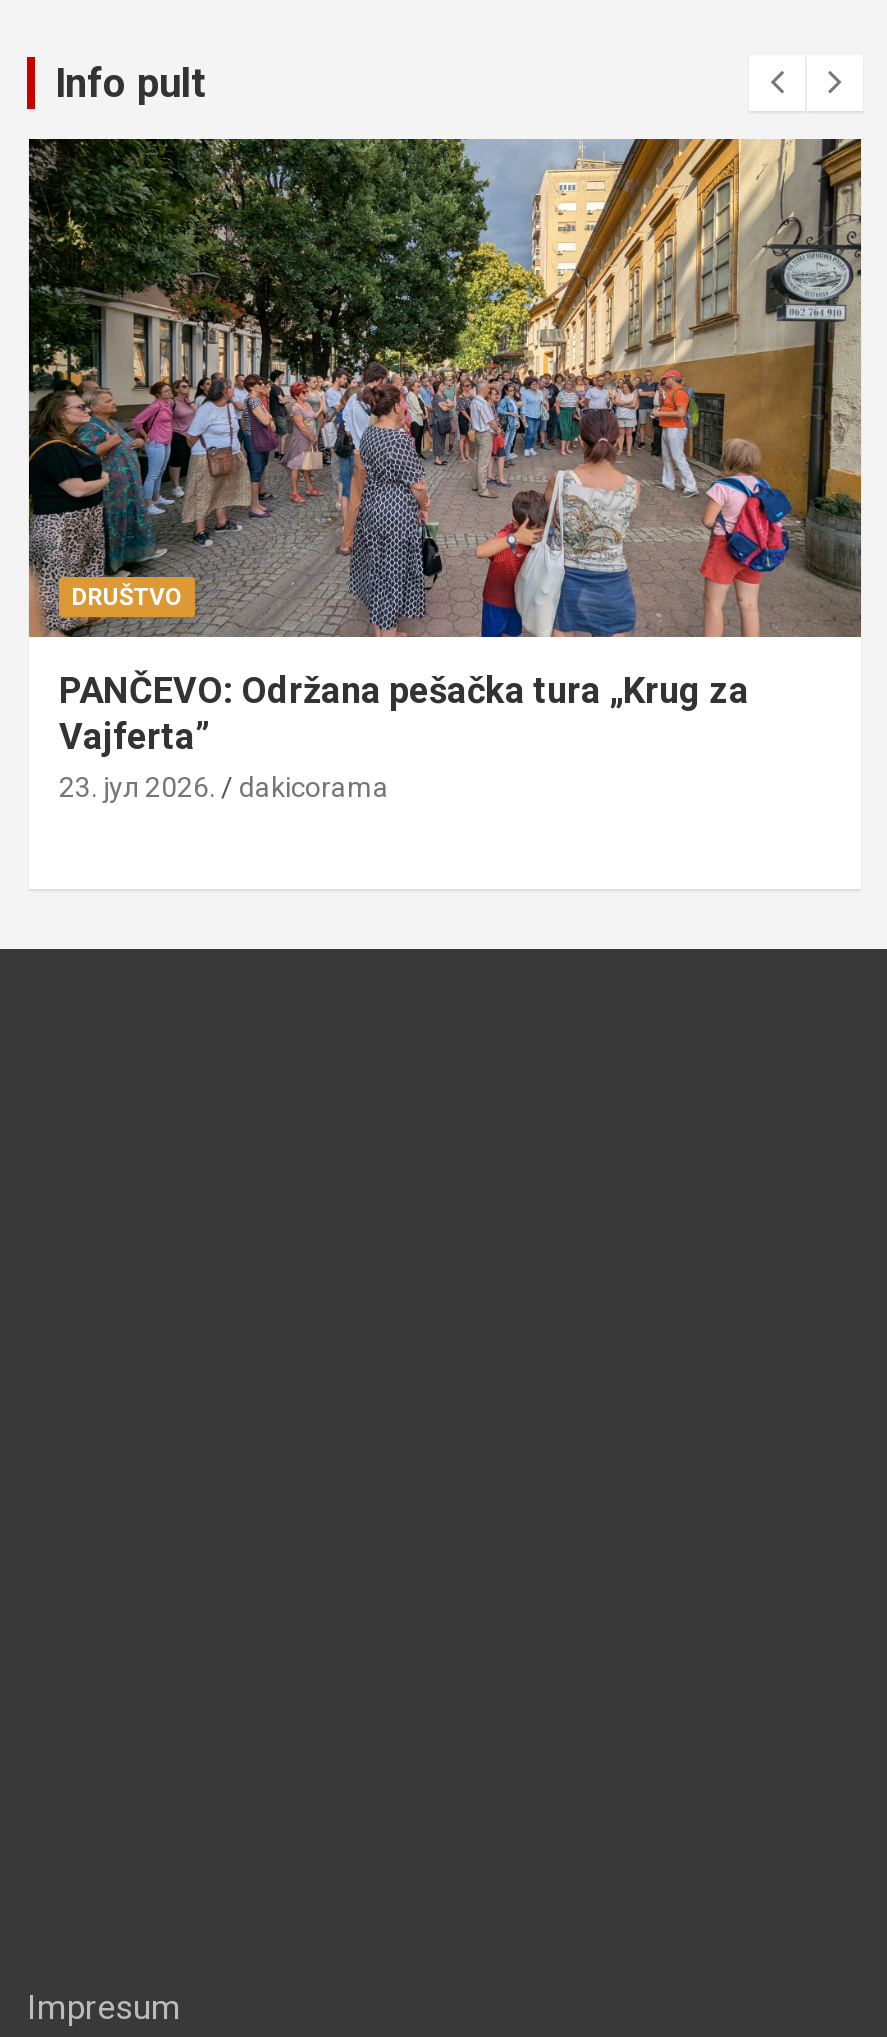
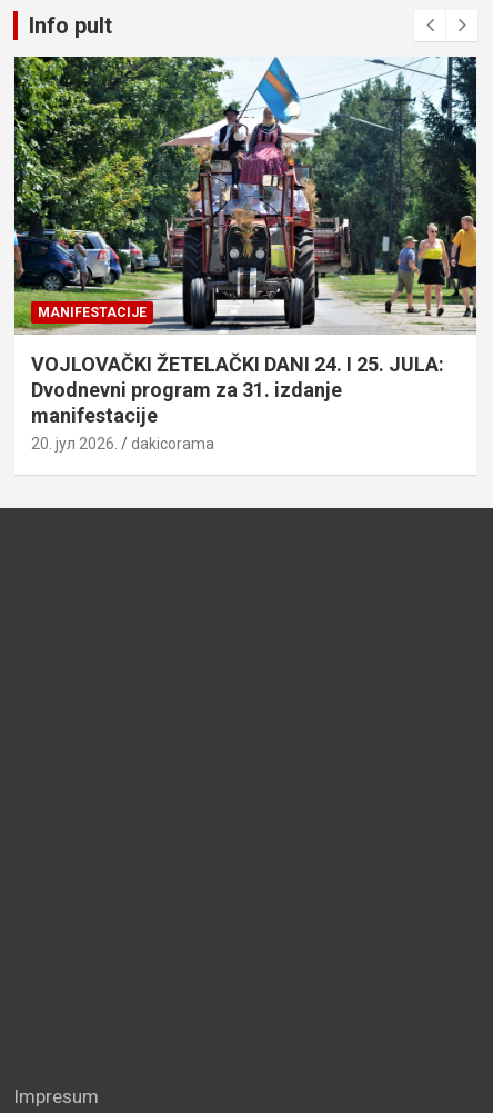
[29,136,863,638] [image] | DRUŠTVO -> [13,56,477,334] [image] | MANIFESTACIJE
[59,669,749,803] PANČEVO: Održana pešačka tura „Krug za | Vajferta” | 23. јул 2026. -> [31,352,444,452] VOJLOVAČKI ŽETELAČKI DANI 24. I 25. JULA: | Dvodnevni program za 31. izdanje | manifestacije | 20. јул 2026.
moved [239,771,389,803] -> [131,434,214,452]: dakicorama

